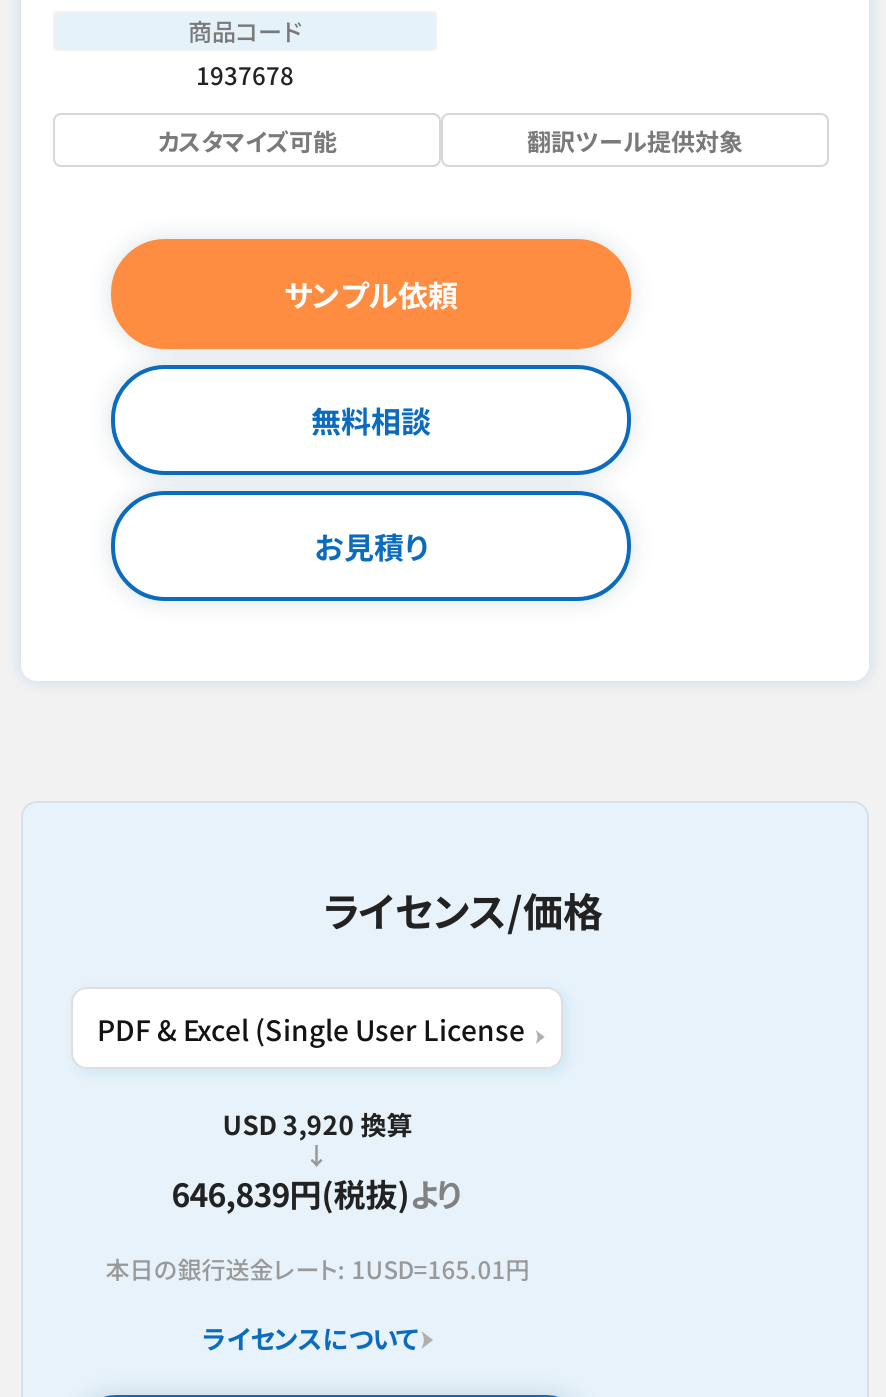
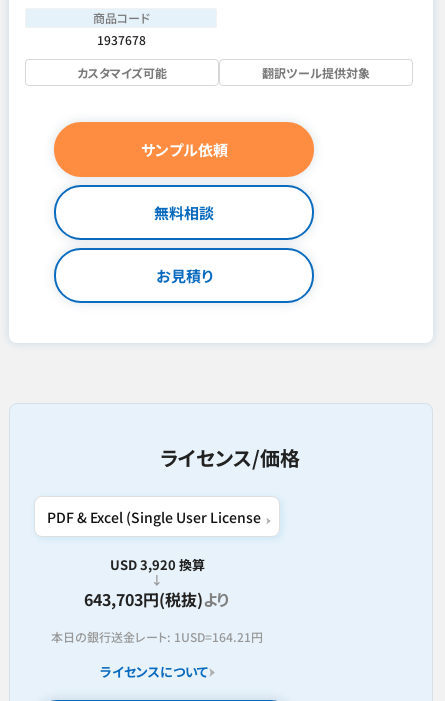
[171,1169,463,1217] 646,839円(税抜)より -> [84,587,230,611] 643,703円(税抜)より
[105,1251,529,1285] 本日の銀行送金レート: 1USD=165.01円 -> [51,628,263,645] 本日の銀行送金レート: 1USD=164.21円

